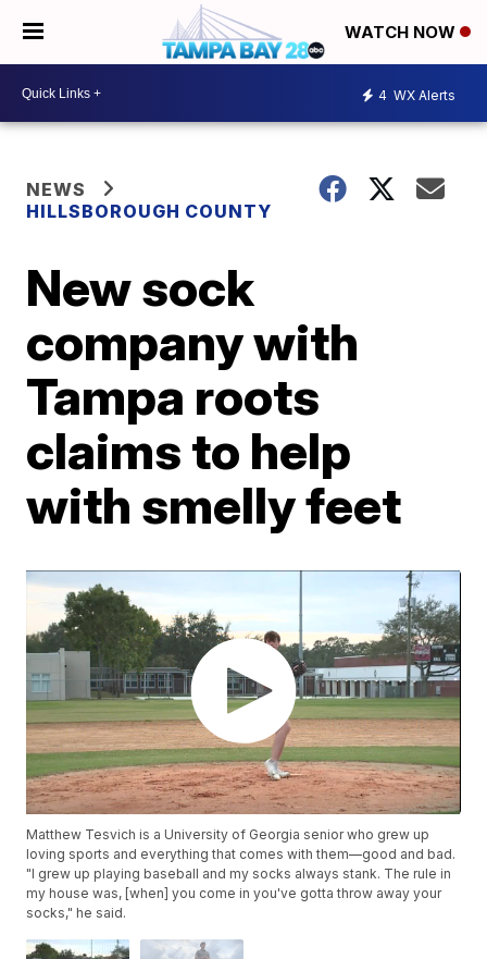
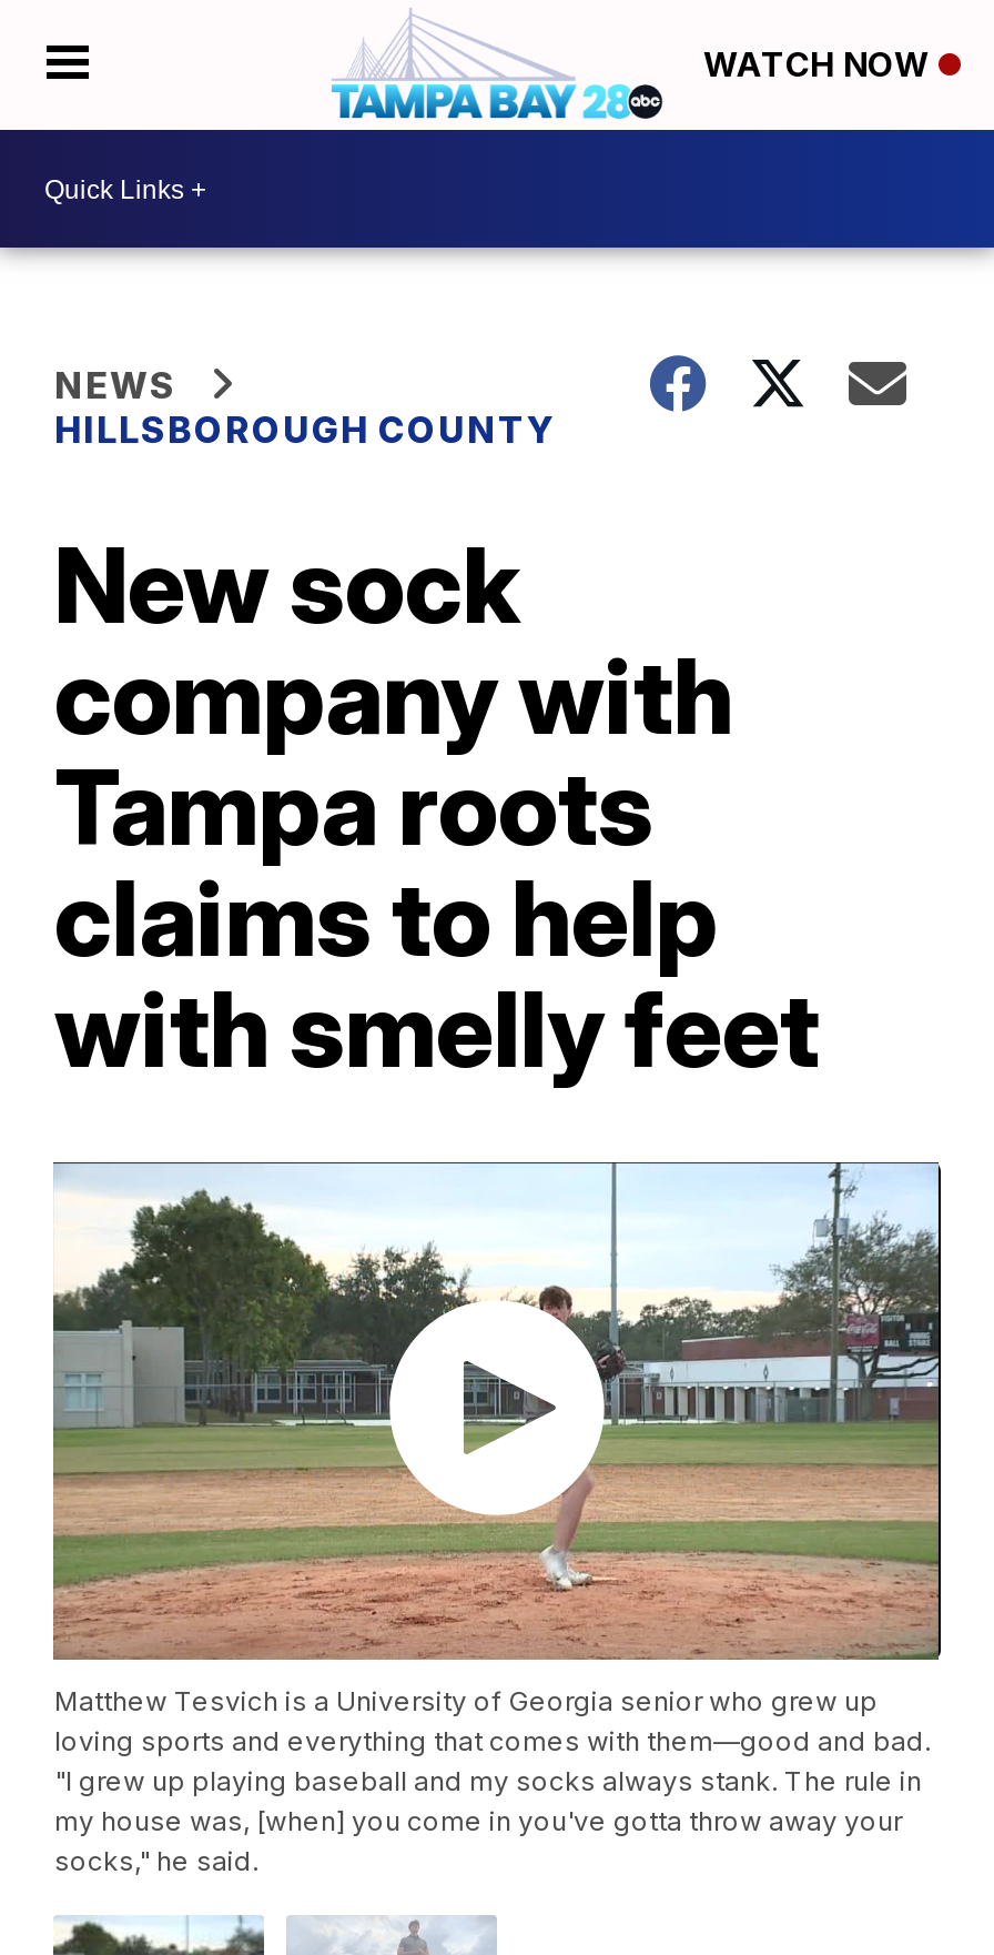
[378,87,455,103] 4 WX Alerts -> none

